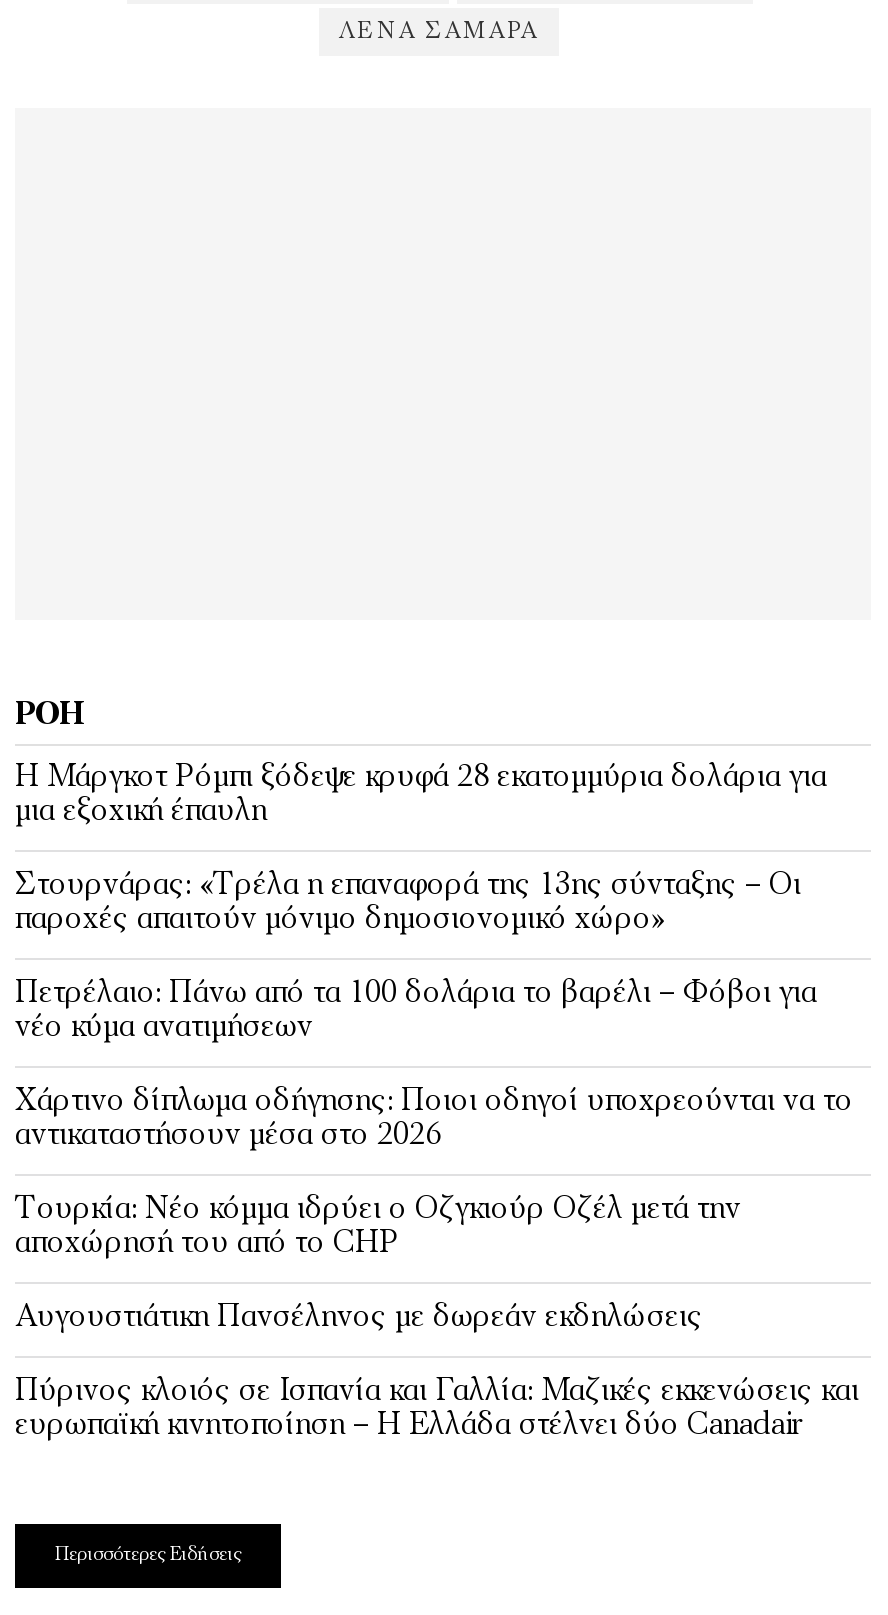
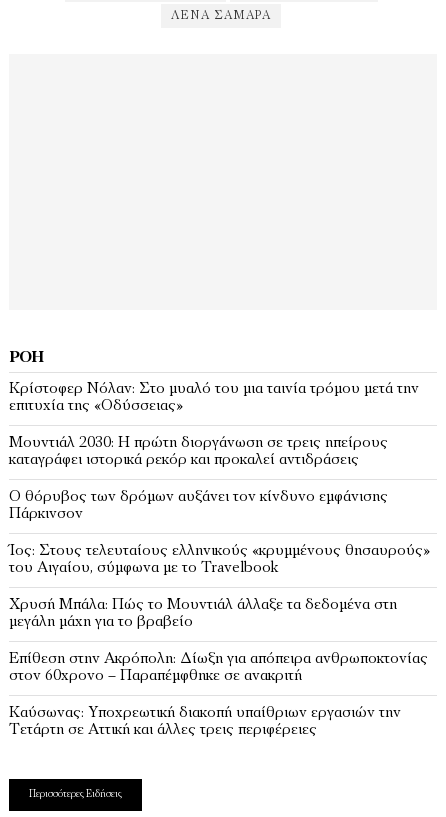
[15,762,827,828] Η Μάργκοτ Ρόμπι ξόδεψε κρυφά 28 εκατομμύρια δολάρια για | μια εξοχική έπαυλη -> [9,381,419,414] Κρίστοφερ Νόλαν: Στο μυαλό του μια ταινία τρόμου μετά την | επιτυχία της «Οδύσσειας»
[15,870,801,936] Στουρνάρας: «Τρέλα η επαναφορά της 13ης σύνταξης – Οι | παροχές απαιτούν μόνιμο δημοσιονομικό χώρο» -> [9,435,388,468] Μουντιάλ 2030: Η πρώτη διοργάνωση σε τρεις ηπείρους | καταγράφει ιστορικά ρεκόρ και προκαλεί αντιδράσεις
[15,978,817,1044] Πετρέλαιο: Πάνω από τα 100 δολάρια το βαρέλι – Φόβοι για | νέο κύμα ανατιμήσεων -> [9,489,388,522] Ο θόρυβος των δρόμων αυξάνει τον κίνδυνο εμφάνισης | Πάρκινσον
[15,1086,853,1152] Χάρτινο δίπλωμα οδήγησης: Ποιοι οδηγοί υποχρεούνται να το | αντικαταστήσουν μέσα στο 2026 -> [9,543,430,576] Ίος: Στους τελευταίους ελληνικούς «κρυμμένους θησαυρούς» | του Αιγαίου, σύμφωνα με το Travelbook
[15,1194,741,1260] Τουρκία: Νέο κόμμα ιδρύει ο Οζγκιούρ Οζέλ μετά την | αποχώρησή του από το CHP -> [9,597,397,630] Χρυσή Μπάλα: Πώς το Μουντιάλ άλλαξε τα δεδομένα στη | μεγάλη μάχη για το βραβείο
[15,1302,703,1334] Αυγουστιάτικη Πανσέληνος με δωρεάν εκδηλώσεις -> [9,651,428,684] Επίθεση στην Ακρόπολη: Δίωξη για απόπειρα ανθρωποκτονίας | στον 60χρονο – Παραπέμφθηκε σε ανακριτή
[15,1376,859,1442] Πύρινος κλοιός σε Ισπανία και Γαλλία: Μαζικές εκκενώσεις και | ευρωπαϊκή κινητοποίηση – Η Ελλάδα στέλνει δύο Canadair -> [9,705,401,738] Καύσωνας: Υποχρεωτική διακοπή υπαίθριων εργασιών την | Τετάρτη σε Αττική και άλλες τρεις περιφέρειες

